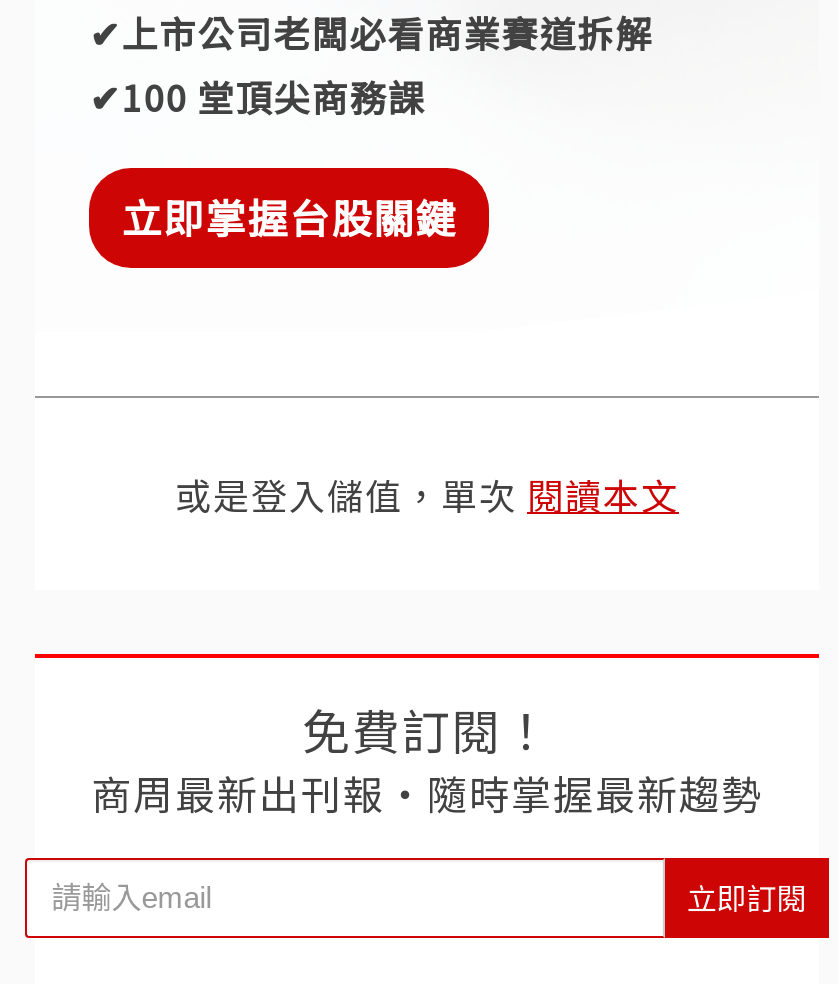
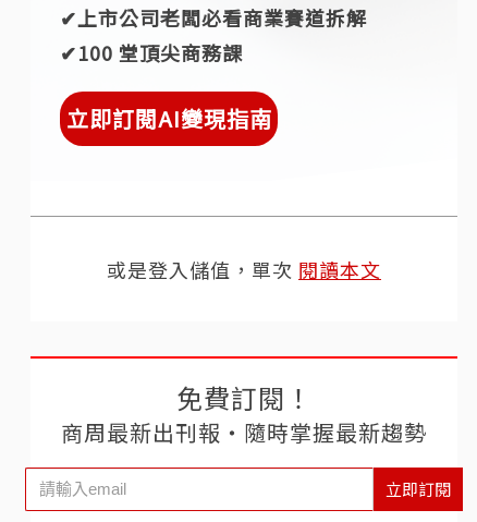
[121,187,457,245] 立即掌握台股關鍵 -> [66,102,272,134] 立即訂閱AI變現指南

